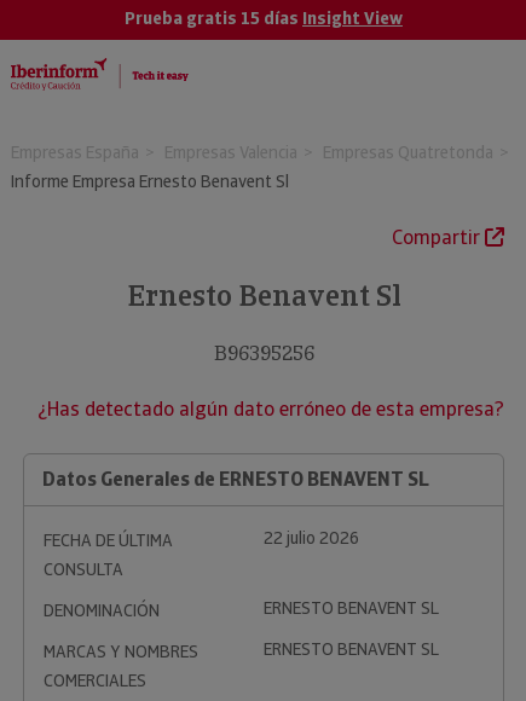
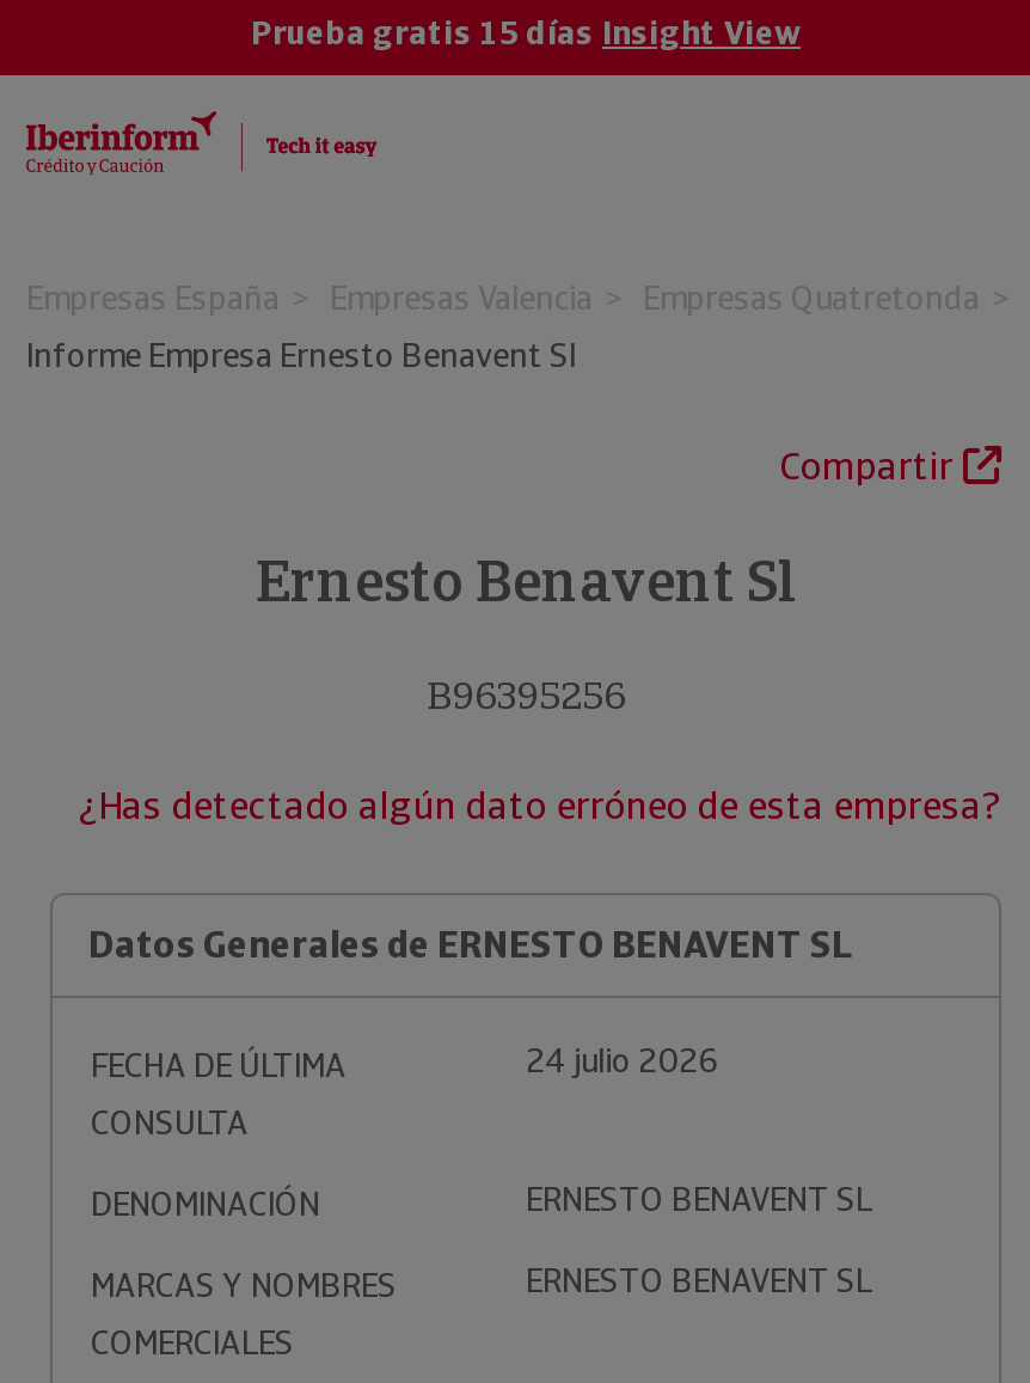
[264,527,359,549] 22 julio 2026 -> [526,1039,717,1082] 24 julio 2026

